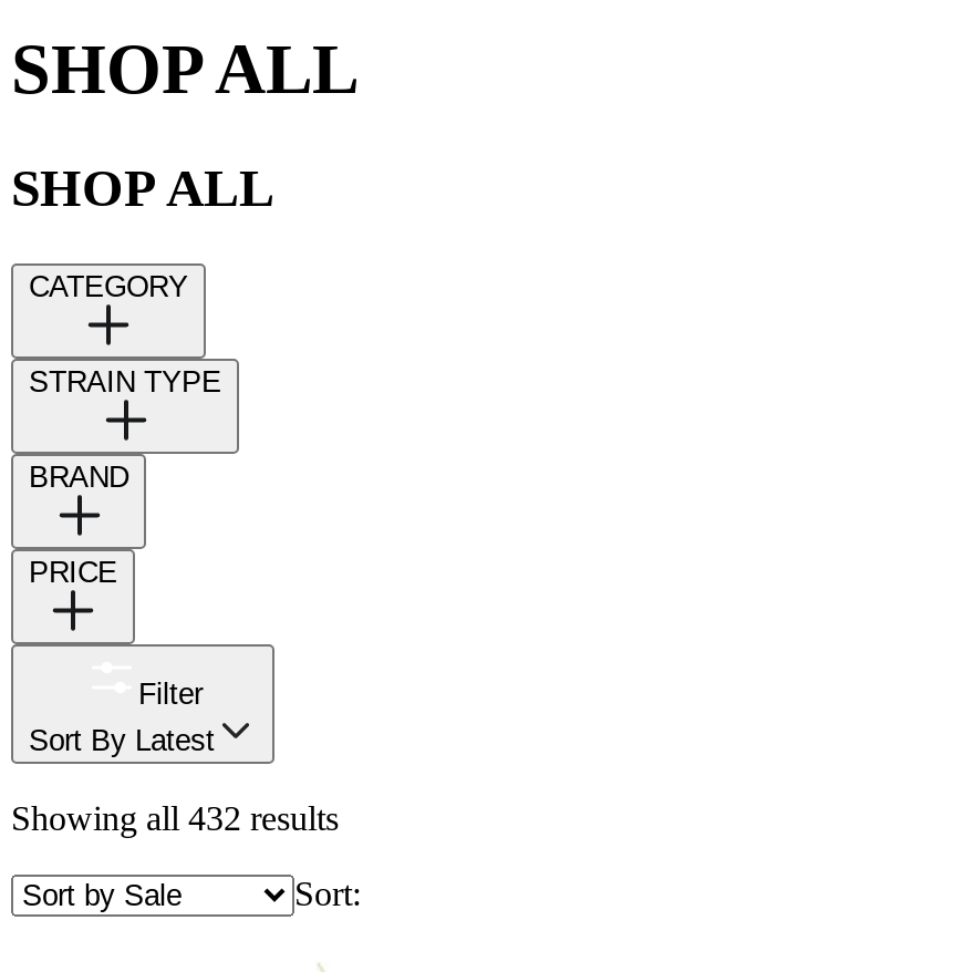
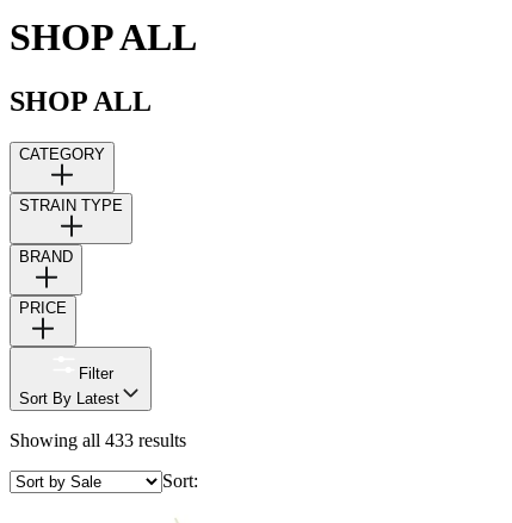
[11,799,339,836] Showing all 432 results -> [10,430,186,450] Showing all 433 results

